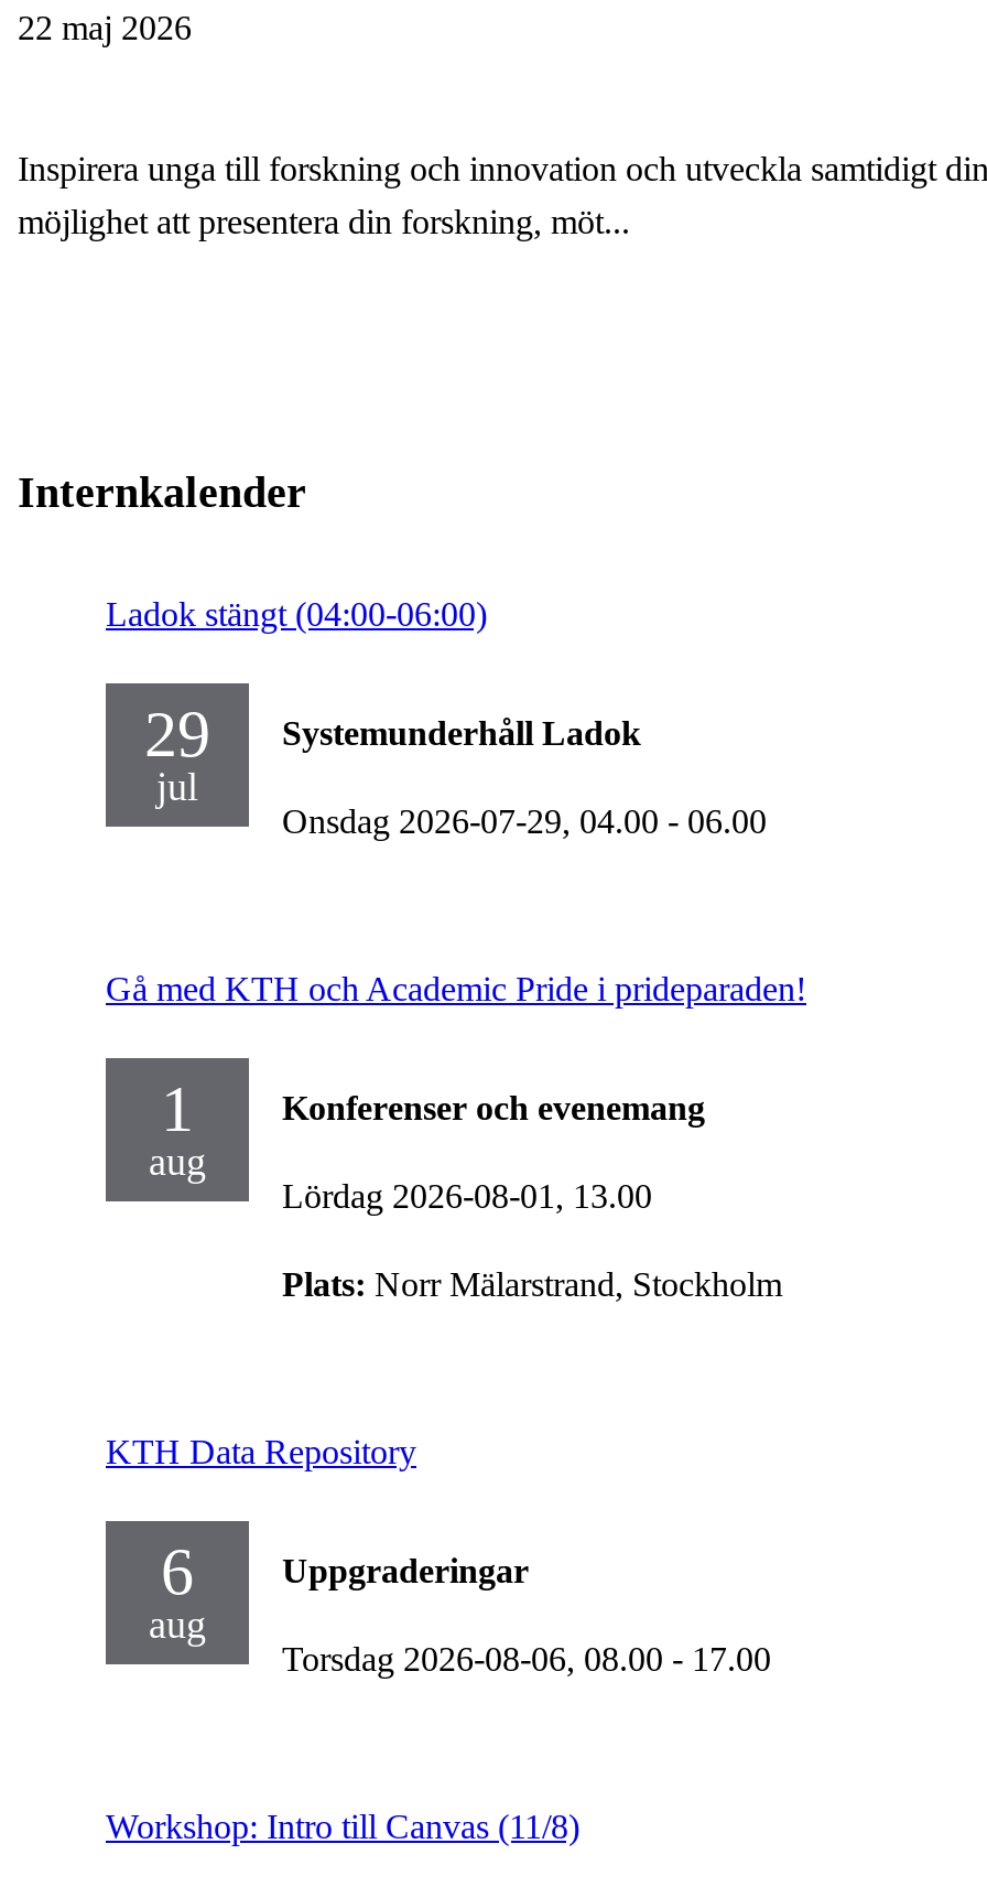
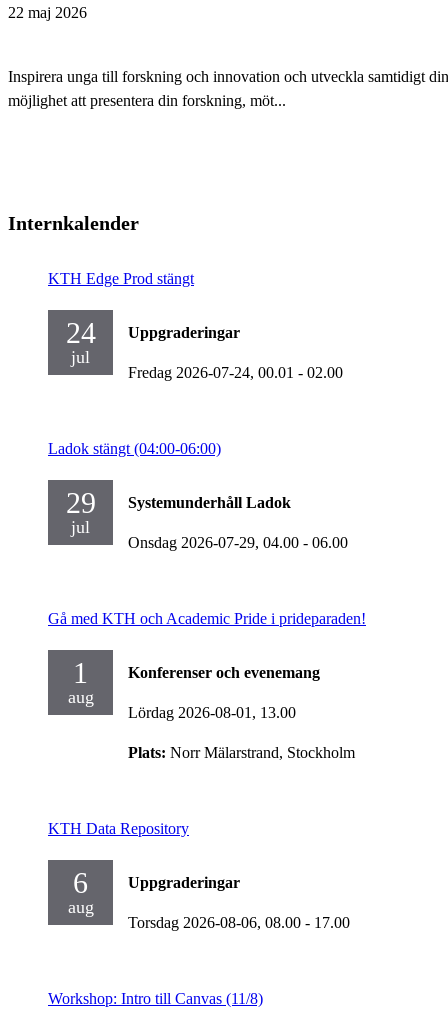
none -> [48,270,194,367] KTH Edge Prod stängt | 24 | jul
none -> [128,324,343,381] Uppgraderingar | Fredag 2026-07-24, 00.01 - 02.00

